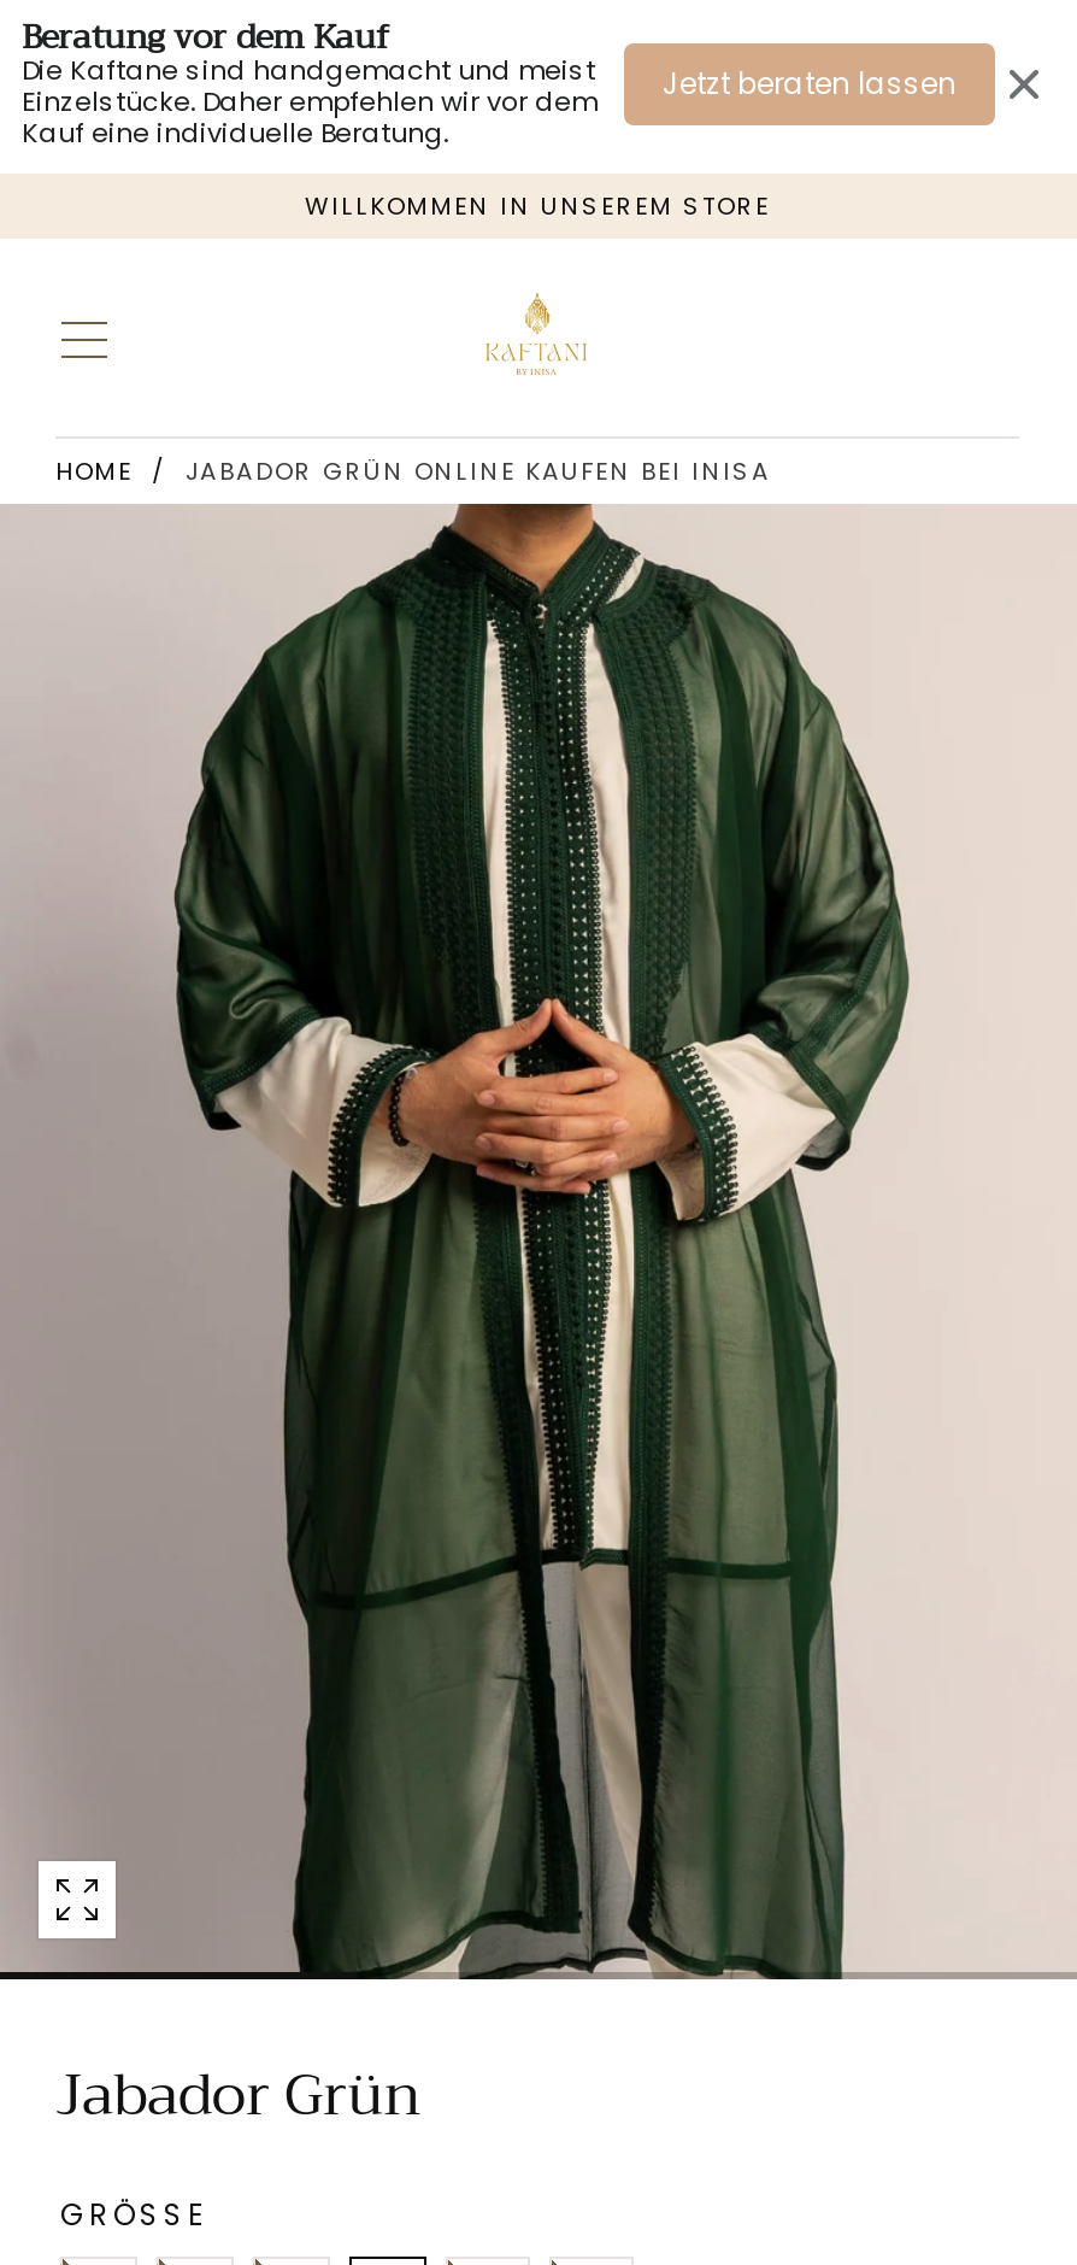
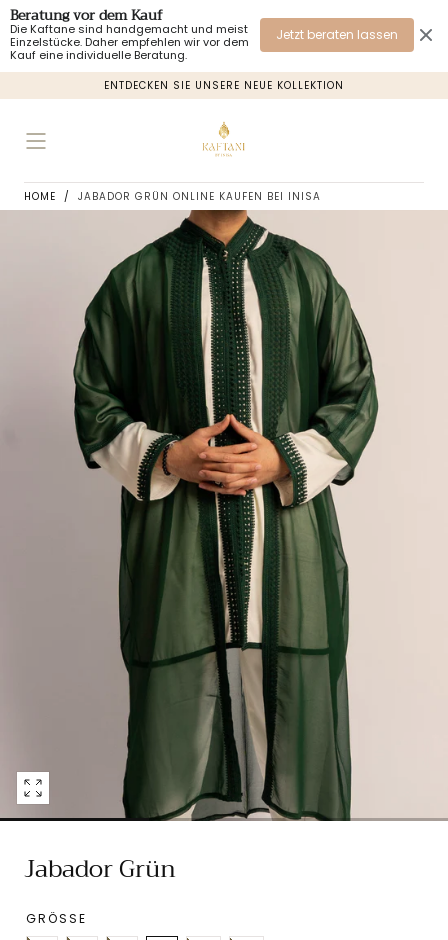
[305,188,770,224] WILLKOMMEN IN UNSEREM STORE -> [104,78,344,93] ENTDECKEN SIE UNSERE NEUE KOLLEKTION

